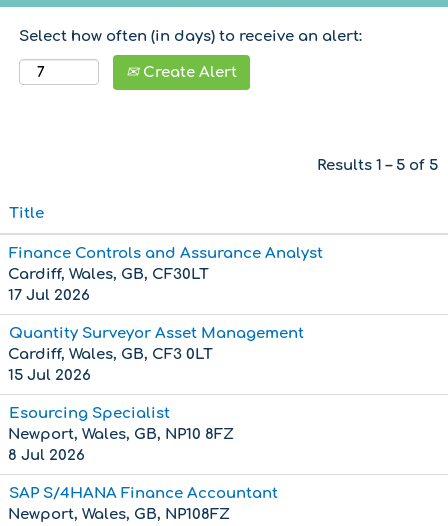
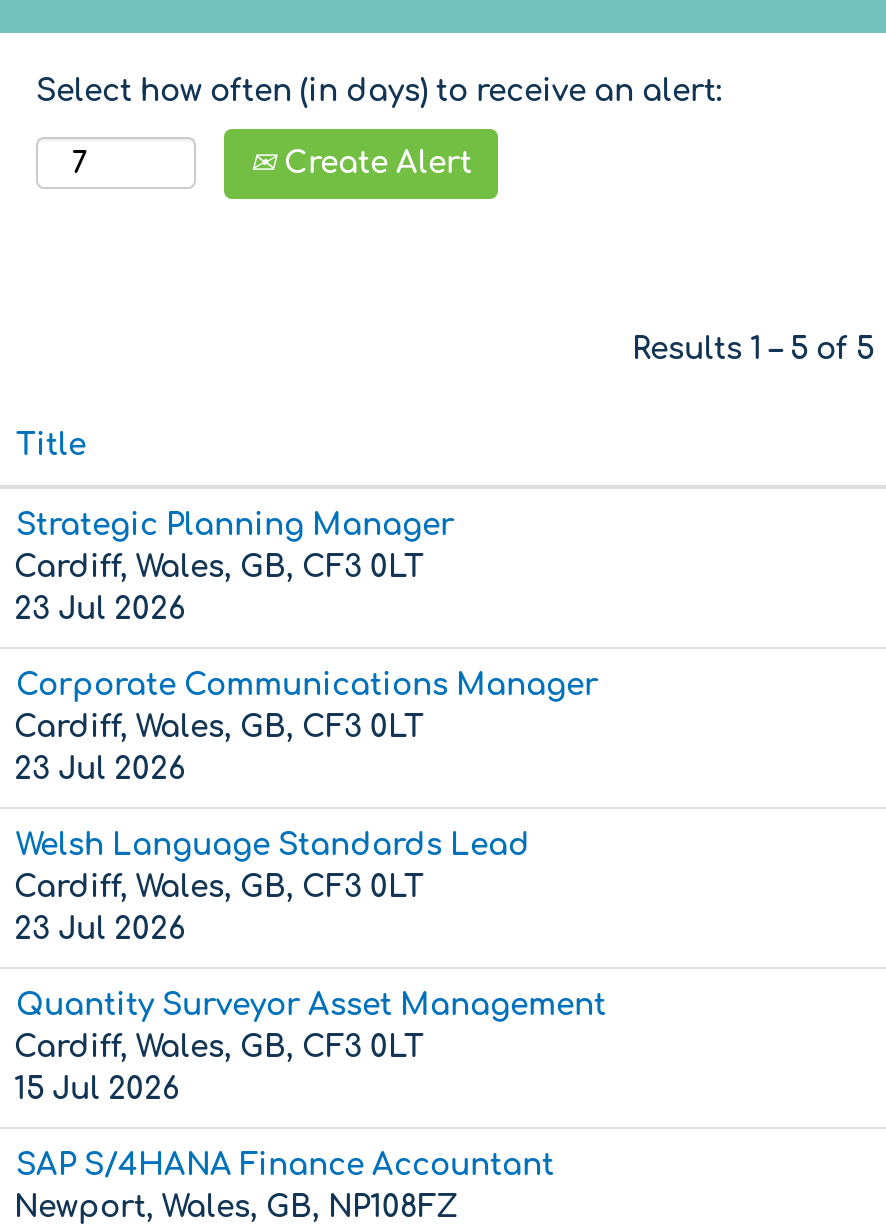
[8,245,323,304] Finance Controls and Assurance Analyst | Cardiff, Wales, GB, CF30LT | 17 Jul 2026 -> [14,509,598,947] Strategic Planning Manager | Cardiff, Wales, GB, CF3 0LT | 23 Jul 2026 | Corporate Communications Manager | Cardiff, Wales, GB, CF3 0LT | 23 Jul 2026 | Welsh Language Standards Lead | Cardiff, Wales, GB, CF3 0LT | 23 Jul 2026
moved [8,325,304,384] -> [14,989,606,1107]: Quantity Surveyor Asset Management | Cardiff, Wales, GB, CF3 0LT | 15 Jul 2026
[8,405,234,464] Esourcing Specialist | Newport, Wales, GB, NP10 8FZ | 8 Jul 2026 -> none

